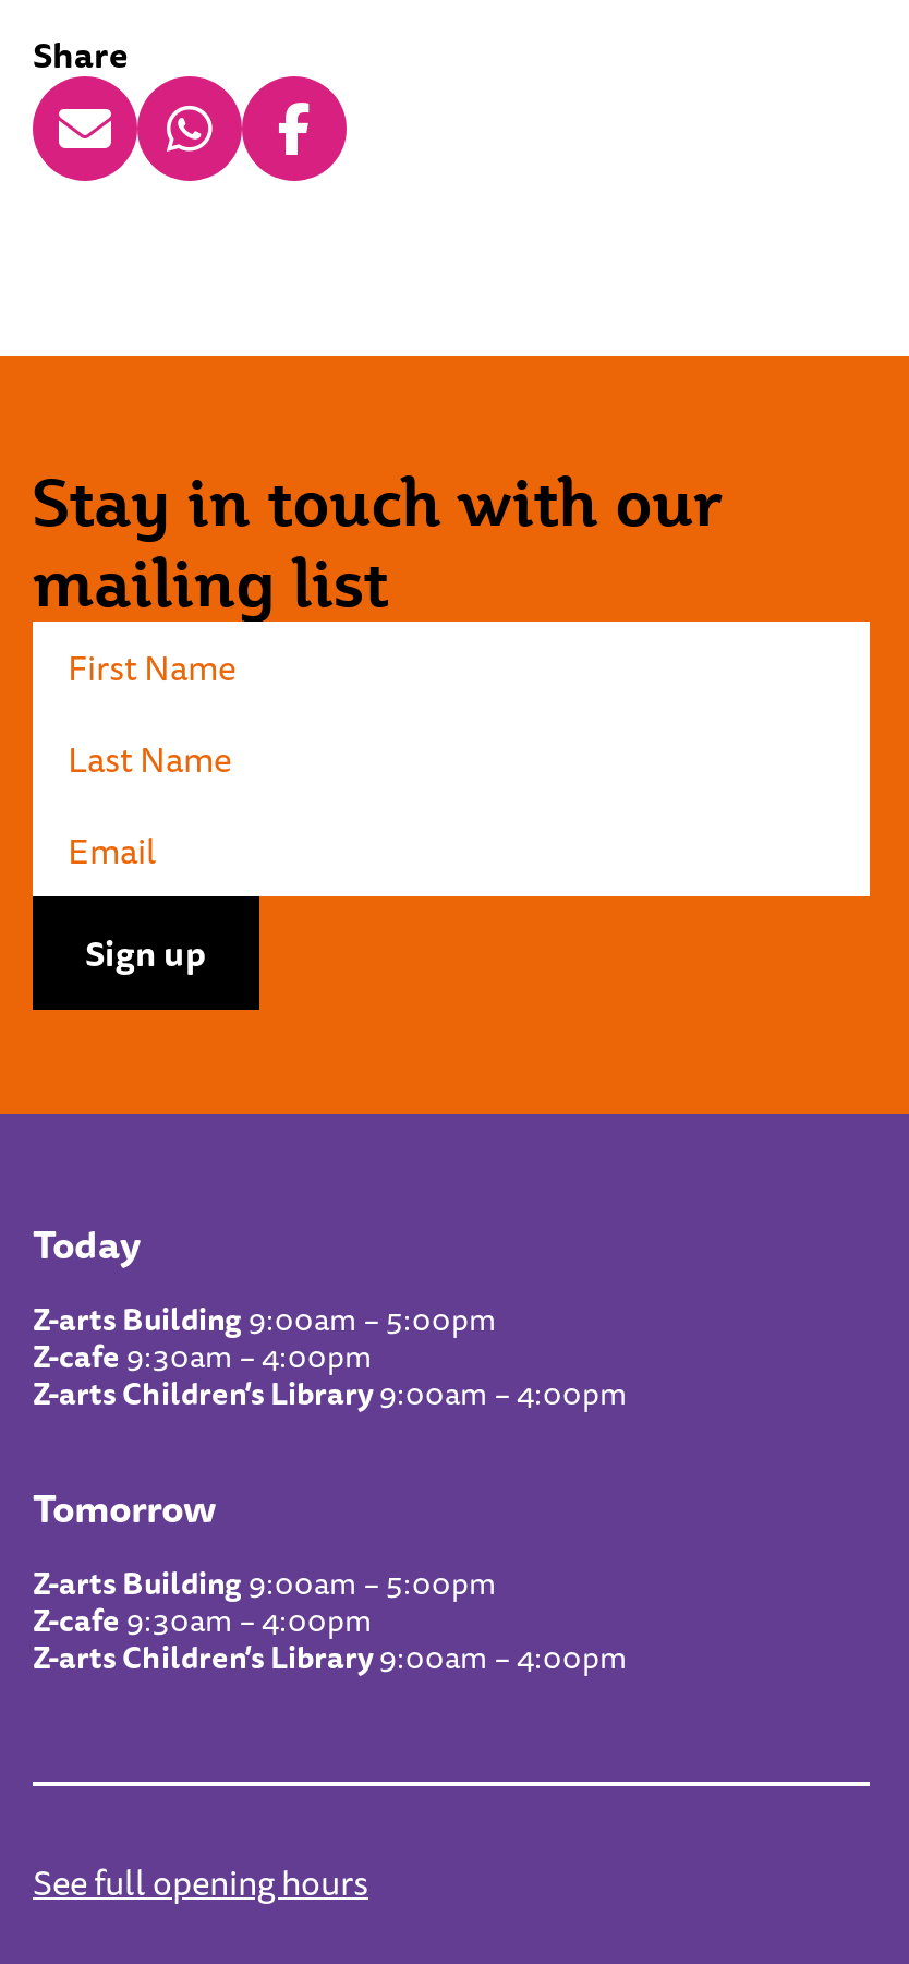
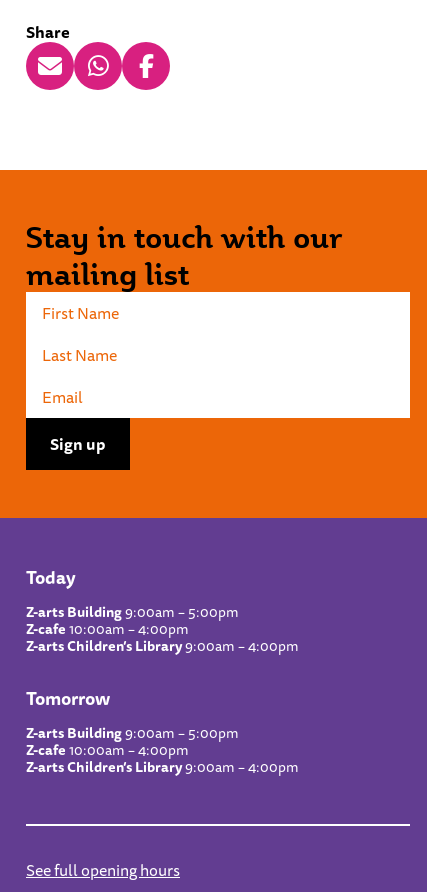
[33,1332,373,1380] Z-cafe9:30am – 4:00pm -> [26,618,189,640] Z-cafe10:00am – 4:00pm
[33,1596,373,1644] Z-cafe9:30am – 4:00pm -> [26,739,189,761] Z-cafe10:00am – 4:00pm

